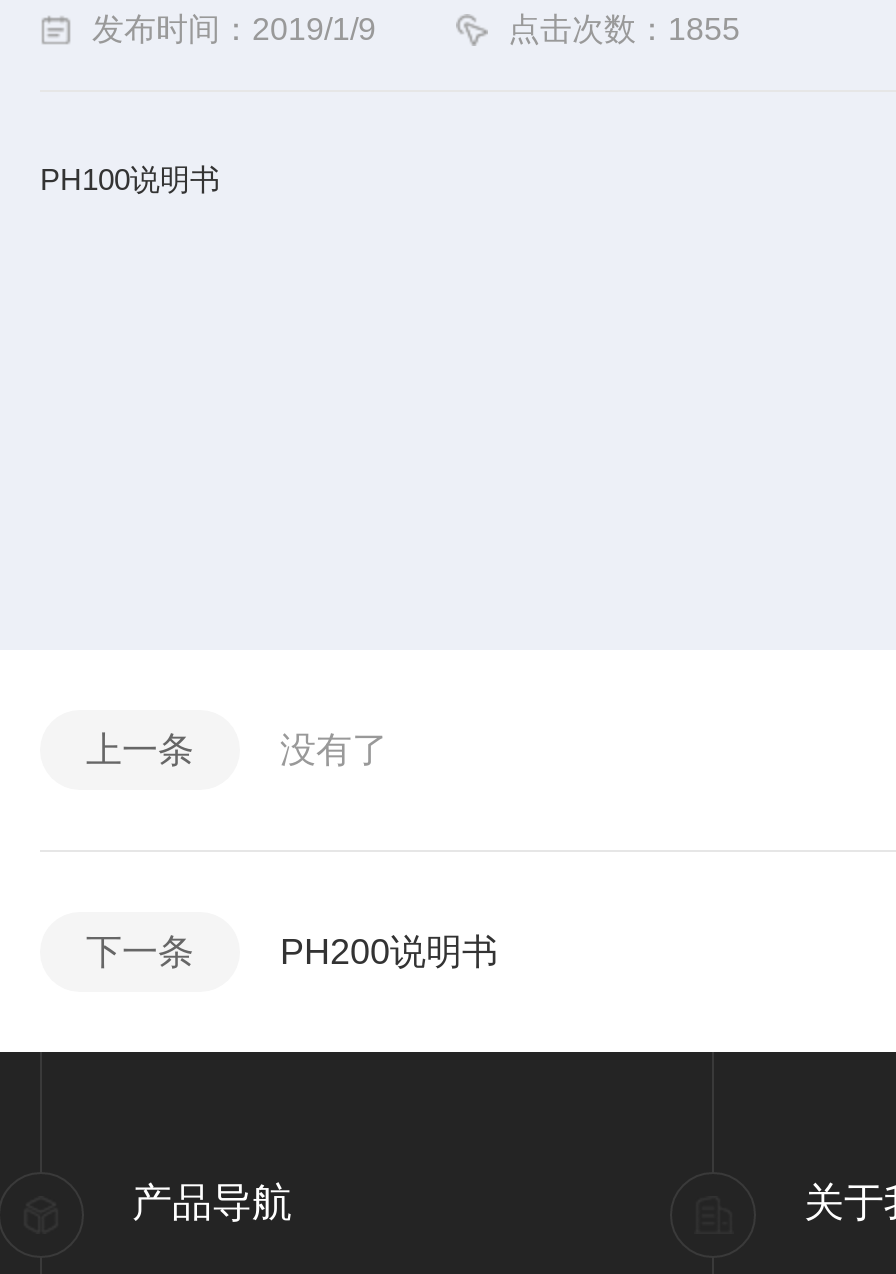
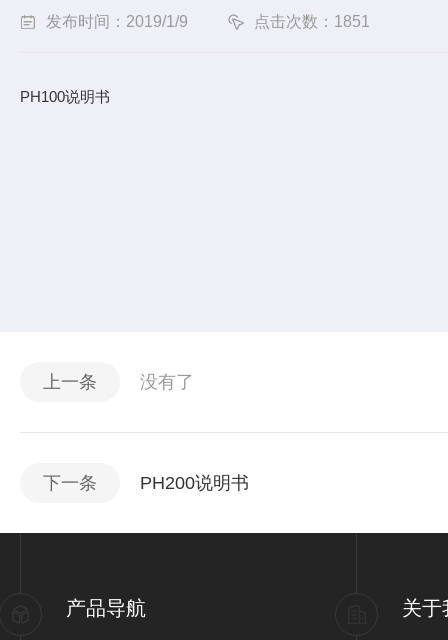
[508,12,740,46] 点击次数：1855 -> [254,13,370,30] 点击次数：1851

